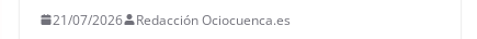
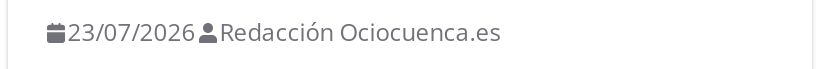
[52,11,290,29] 21/07/2026 Redacción Ociocuenca.es -> [67,15,501,49] 23/07/2026 Redacción Ociocuenca.es

